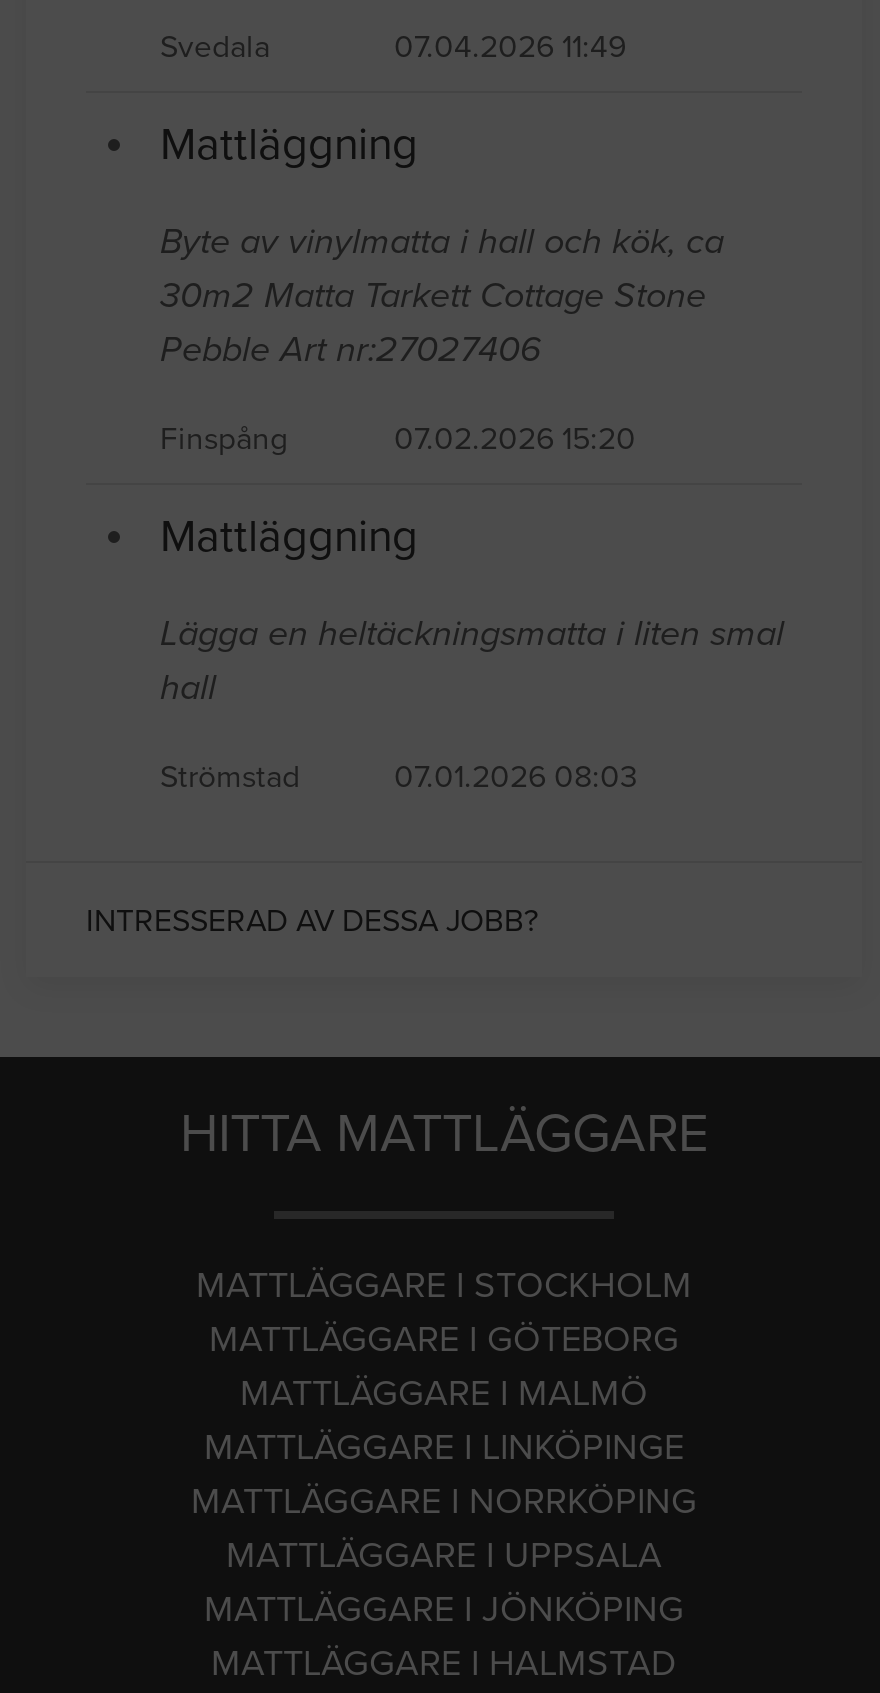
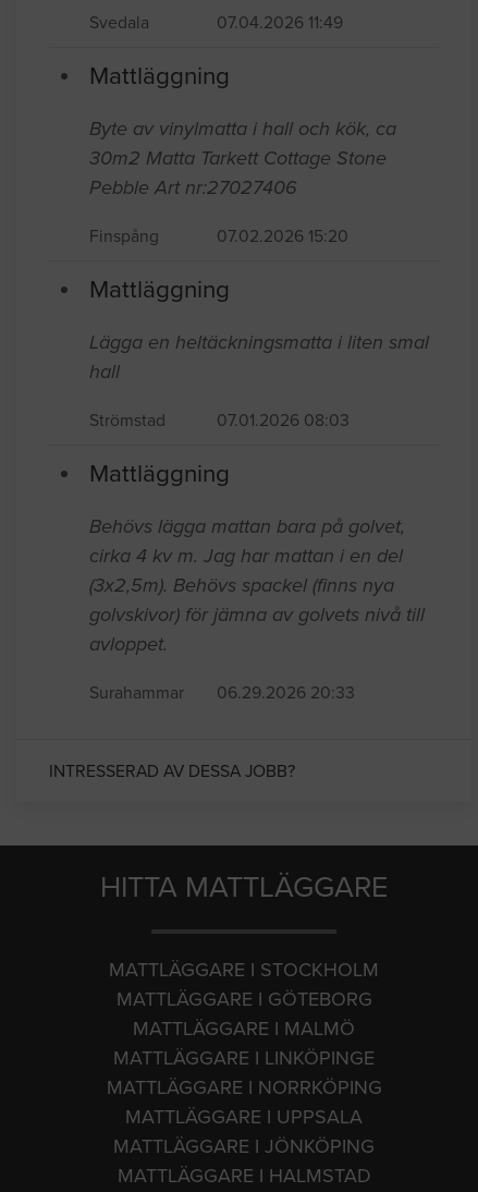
none -> [89,459,425,703] Mattläggning | Behövs lägga mattan bara på golvet, | cirka 4 kv m. Jag har mattan i en del | (3x2,5m). Behövs spackel (finns nya | golvskivor) för jämna av golvets nivå till | avloppet. | Surahammar | 06.29.2026 20:33

